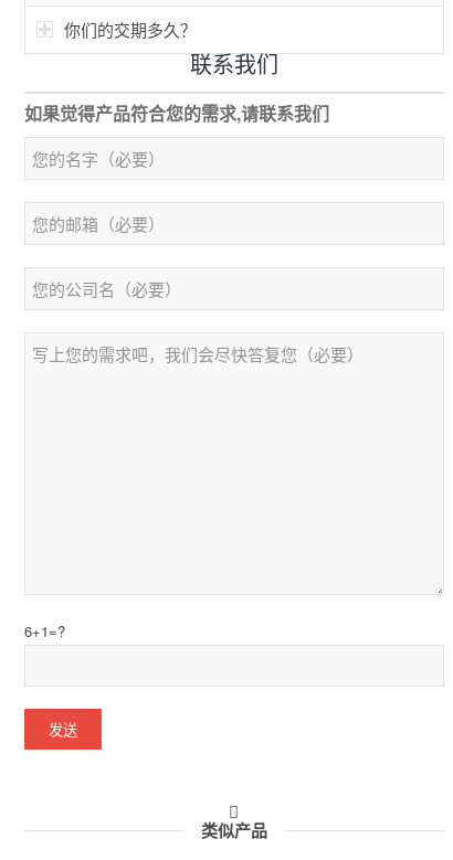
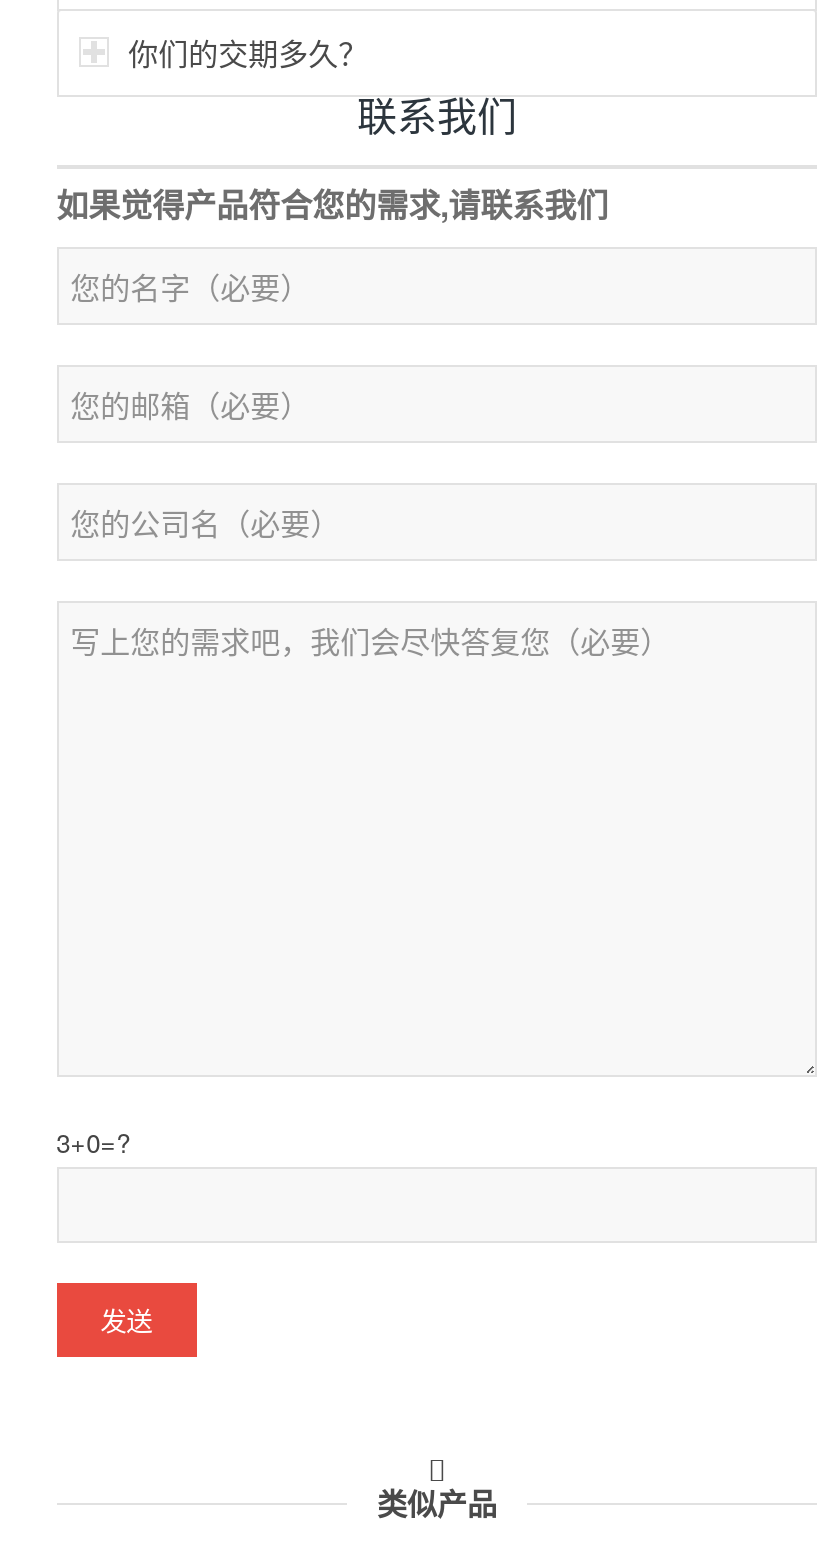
[24,620,65,641] 6+1=? -> [56,1123,130,1161] 3+0=?

